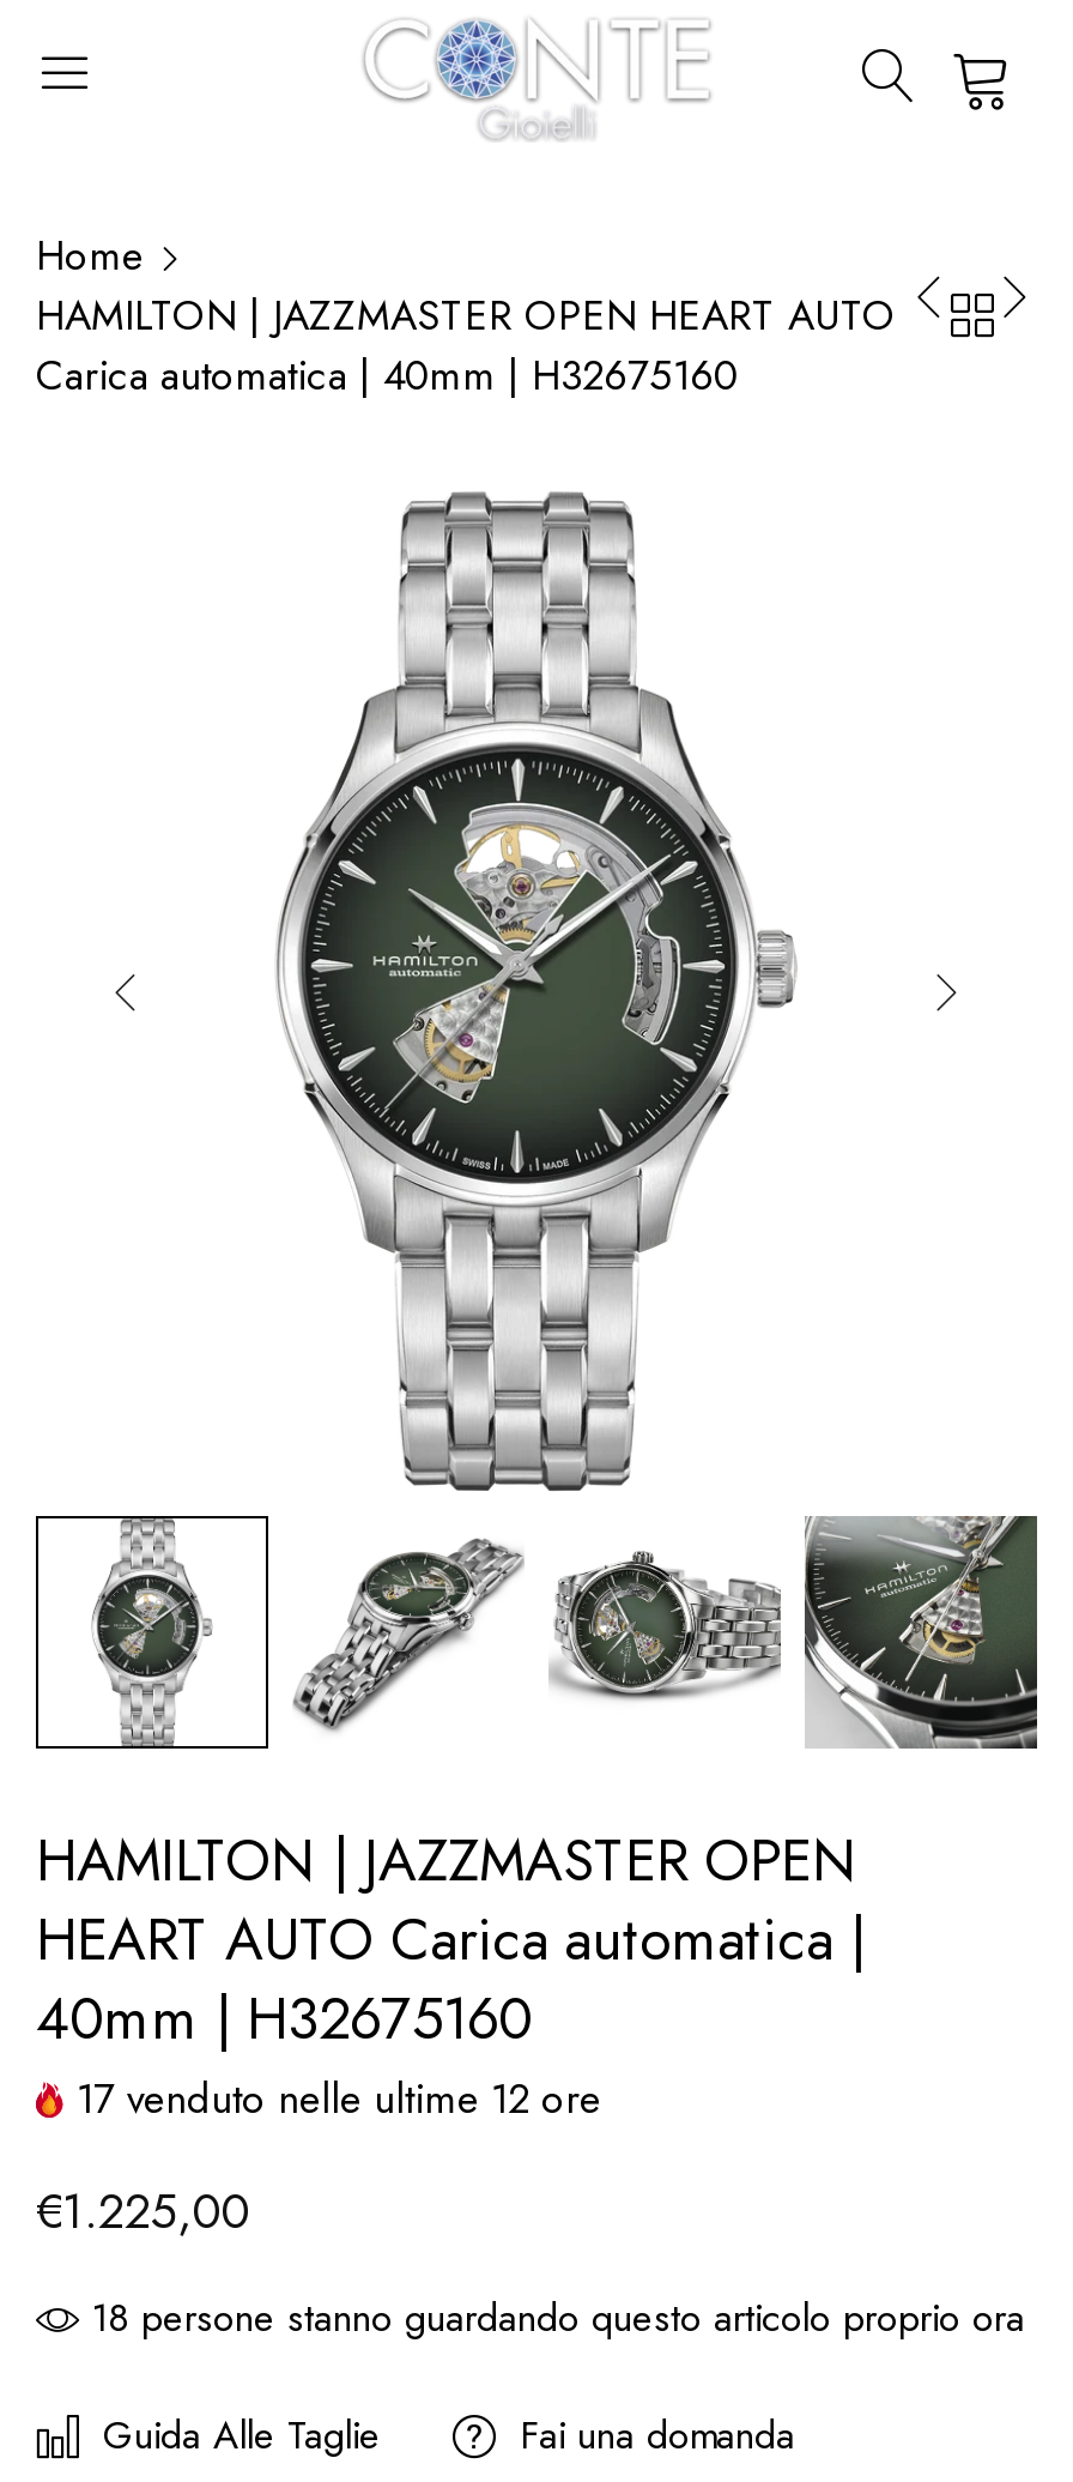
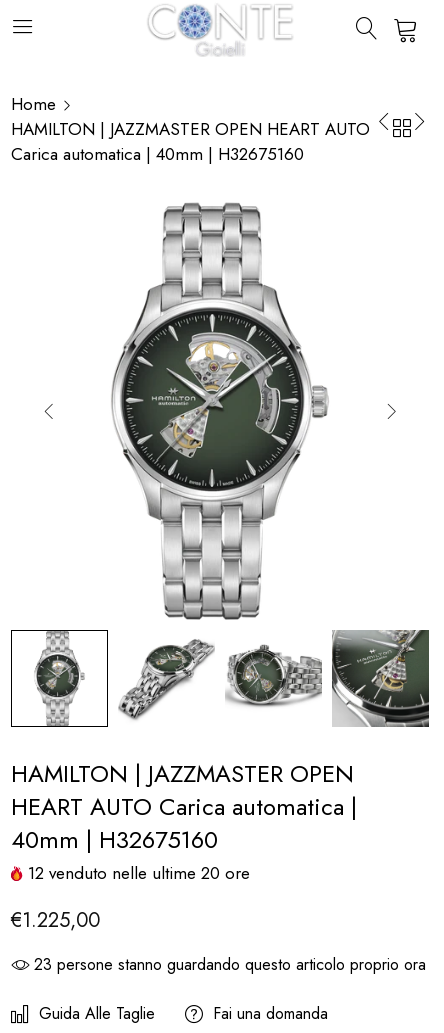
[77,2070,601,2127] 17 venduto nelle ultime 12 ore -> [28,860,250,884] 12 venduto nelle ultime 20 ore
[91,2290,1025,2346] 18 persone stanno guardando questo articolo proprio ora -> [34,952,426,975] 23 persone stanno guardando questo articolo proprio ora

